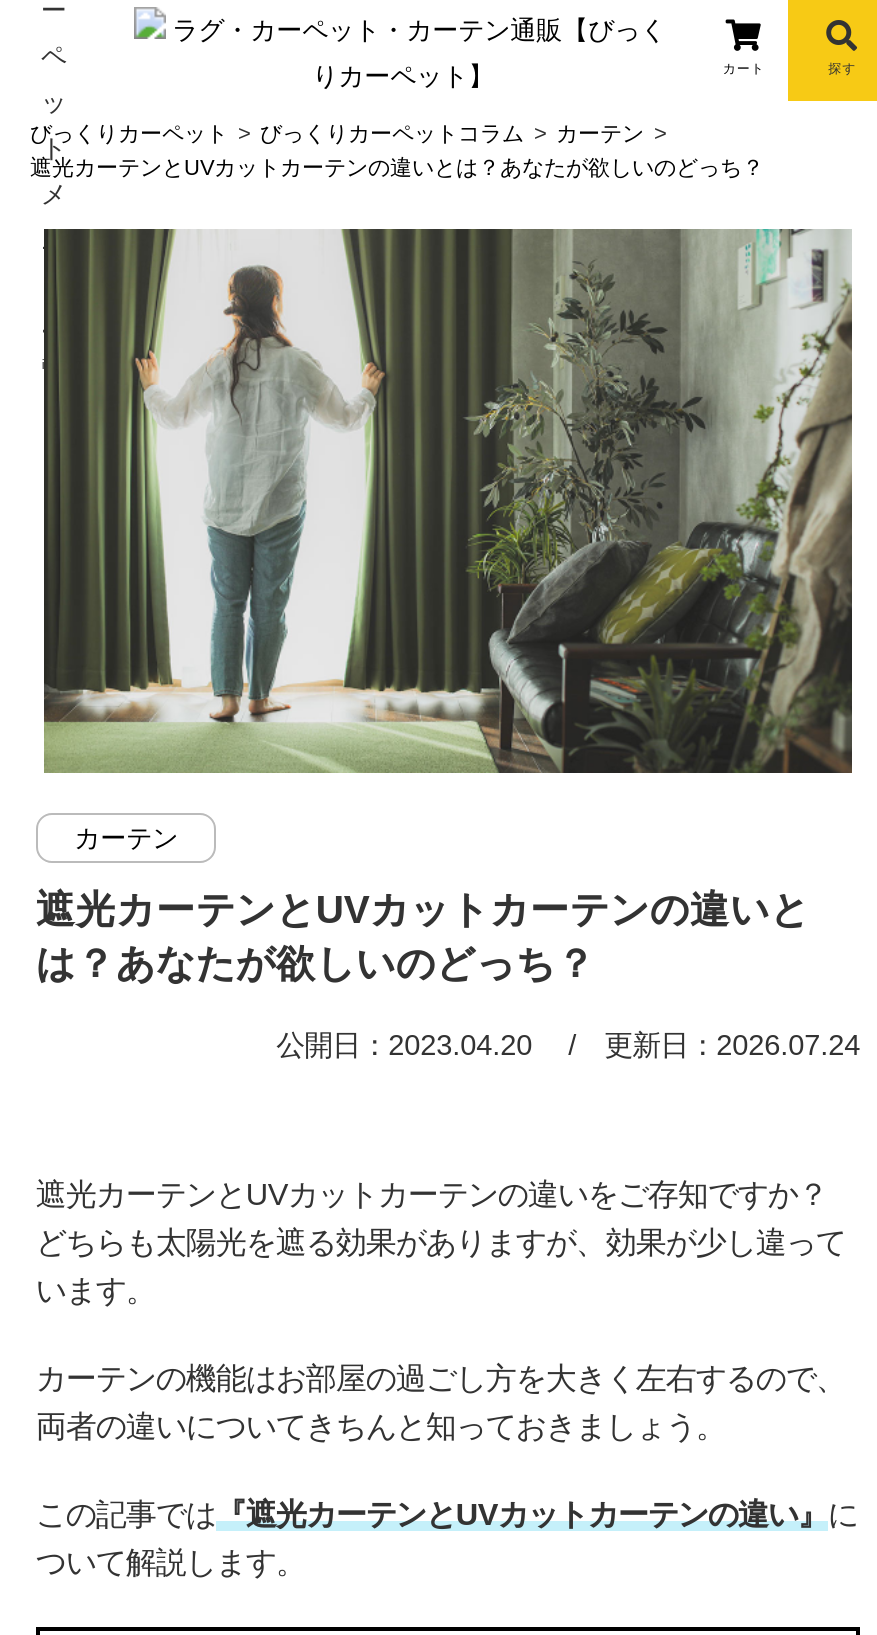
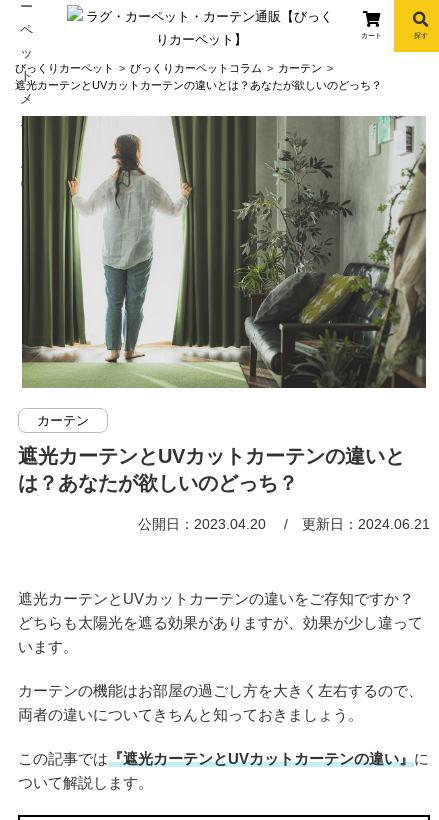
[276,1030,860,1062] 公開日：2023.04.20 更新日：2026.07.24 -> [138,516,430,532] 公開日：2023.04.20 更新日：2024.06.21

